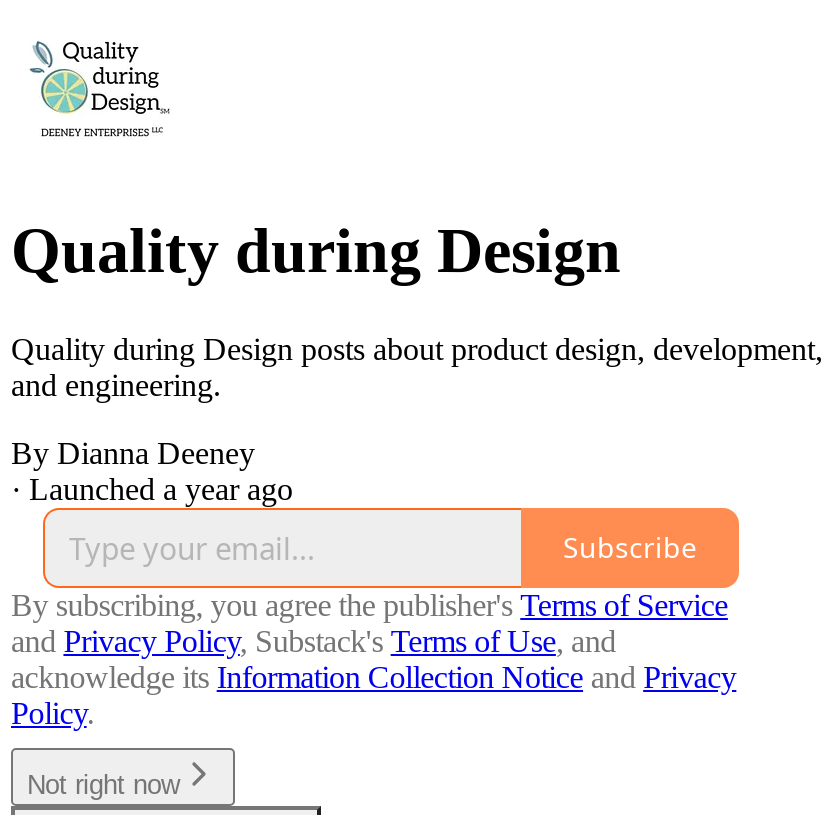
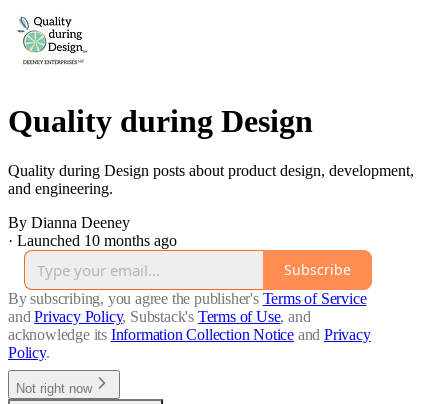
[11,472,293,506] · Launched a year ago -> [8,232,177,249] · Launched 10 months ago

